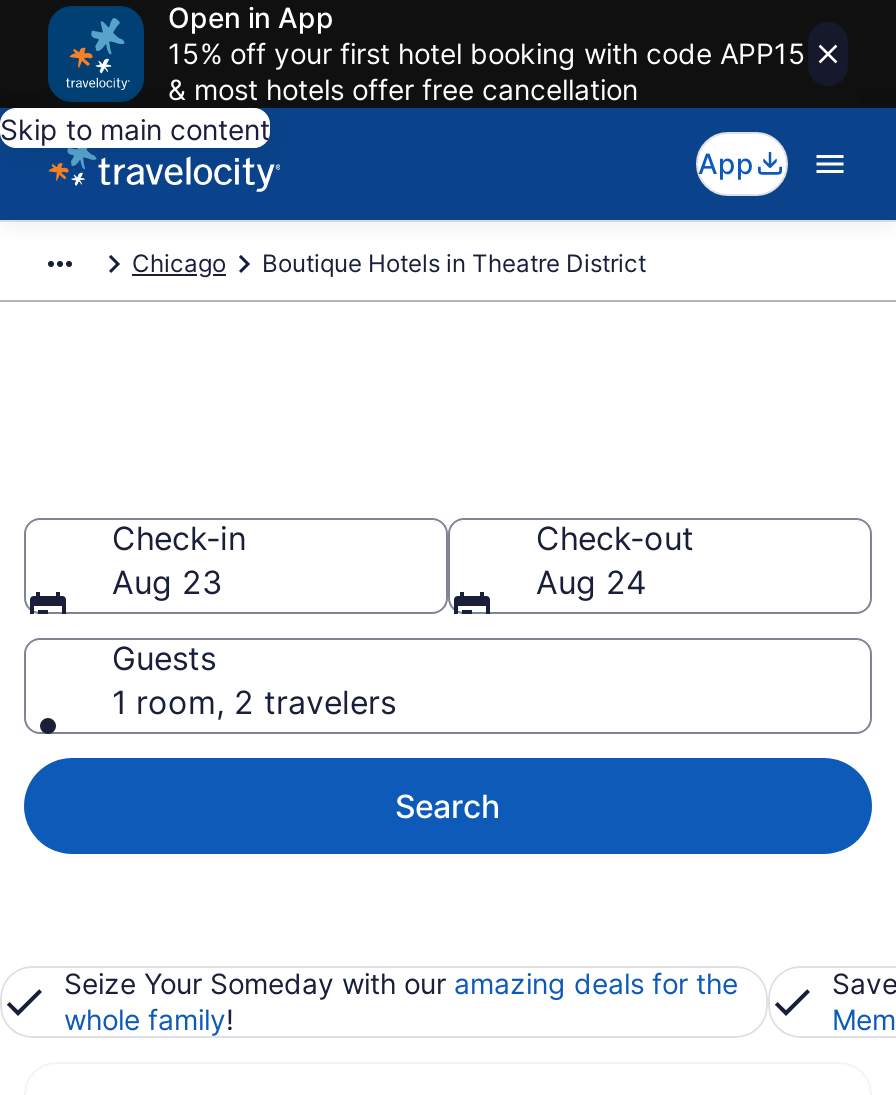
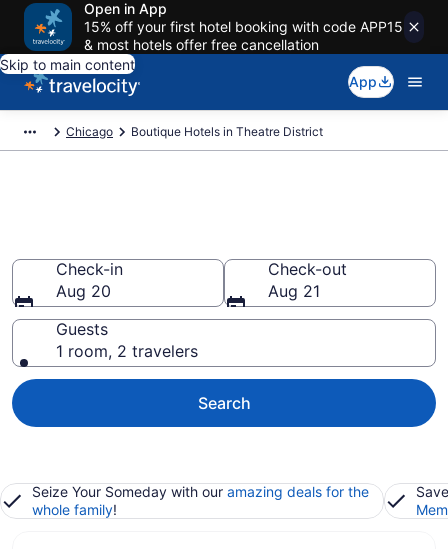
[112,562,222,602] Aug 23 -> [56,281,111,301] Aug 20
[536,562,646,602] Aug 24 -> [268,281,320,301] Aug 21

